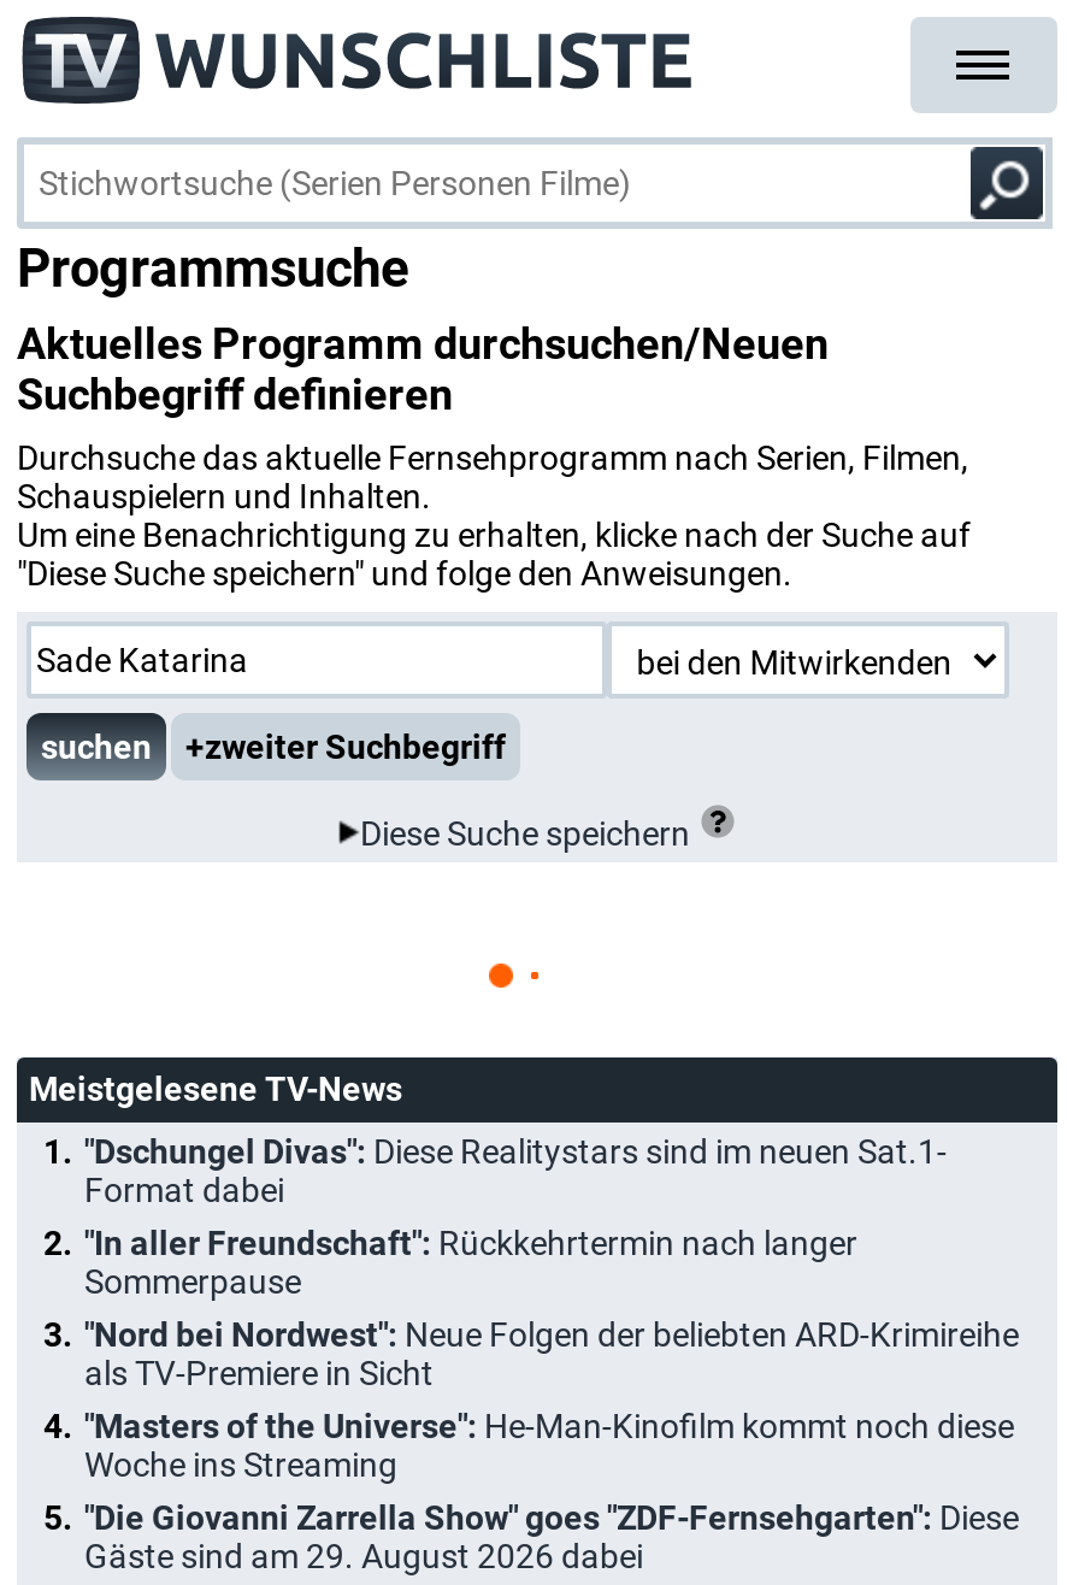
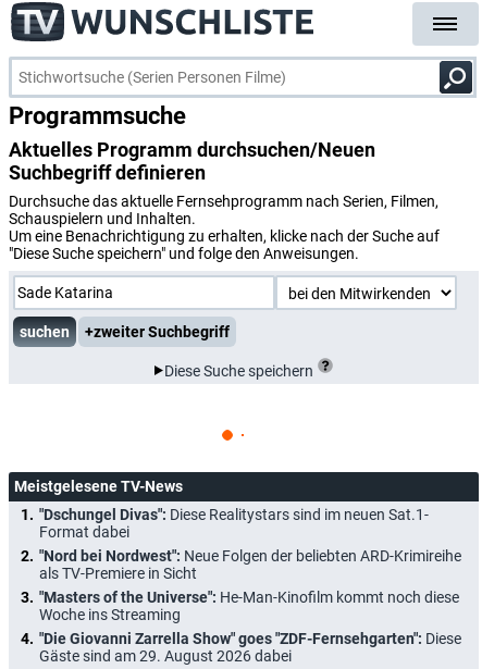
[84,1223,857,1300] "In aller Freundschaft": Rückkehrtermin nach langer | Sommerpause -> none

